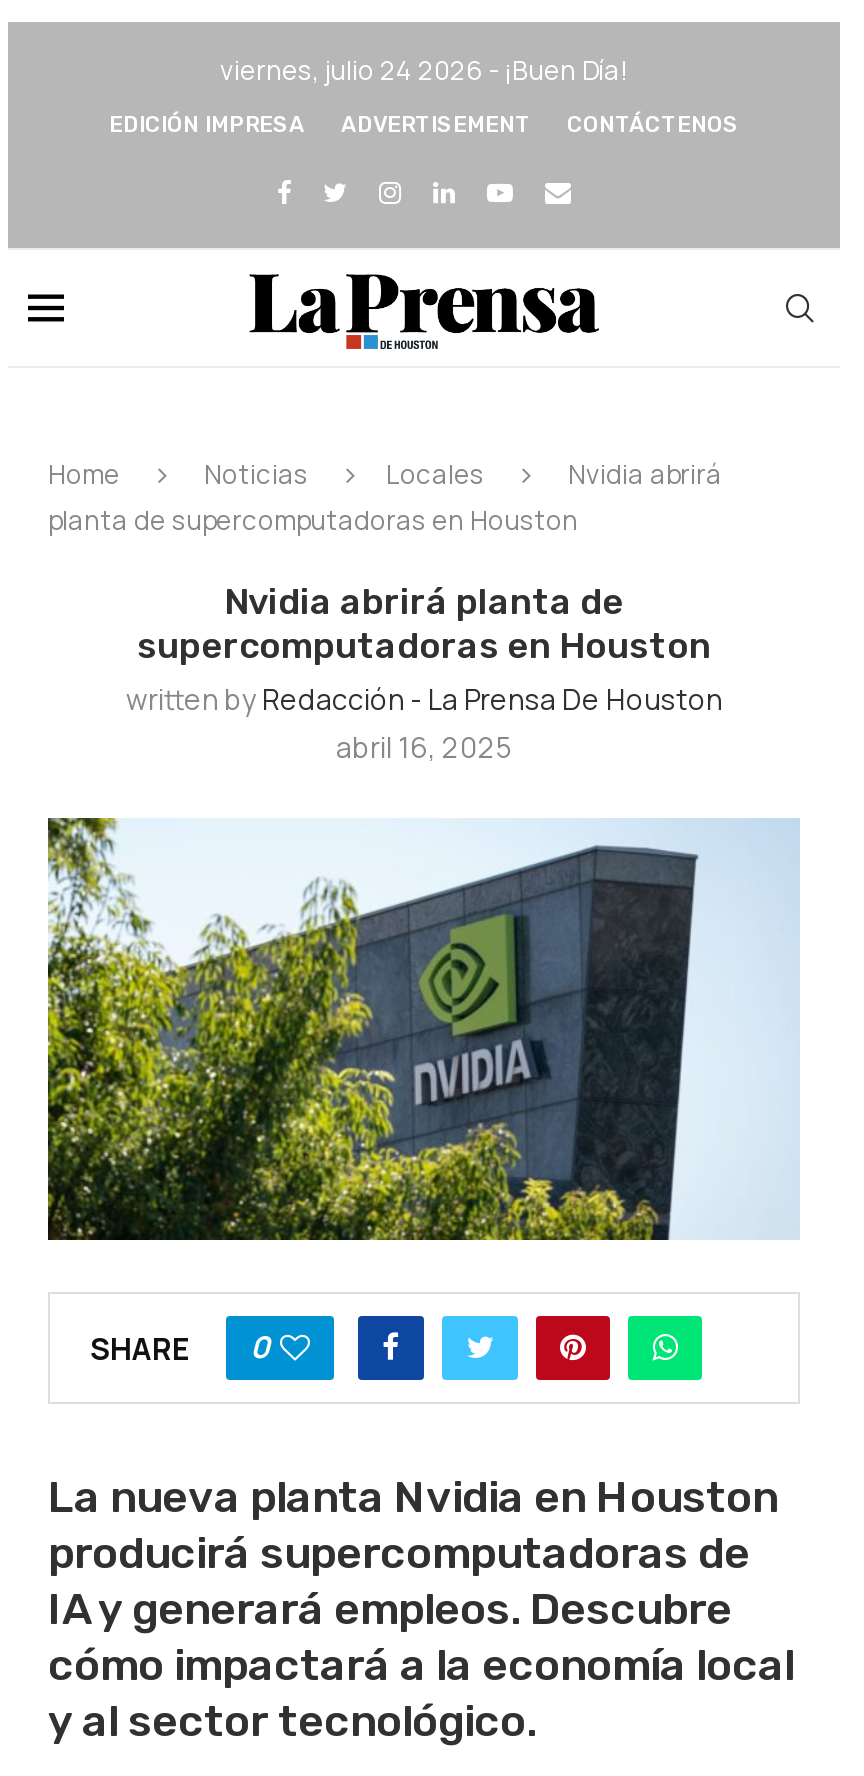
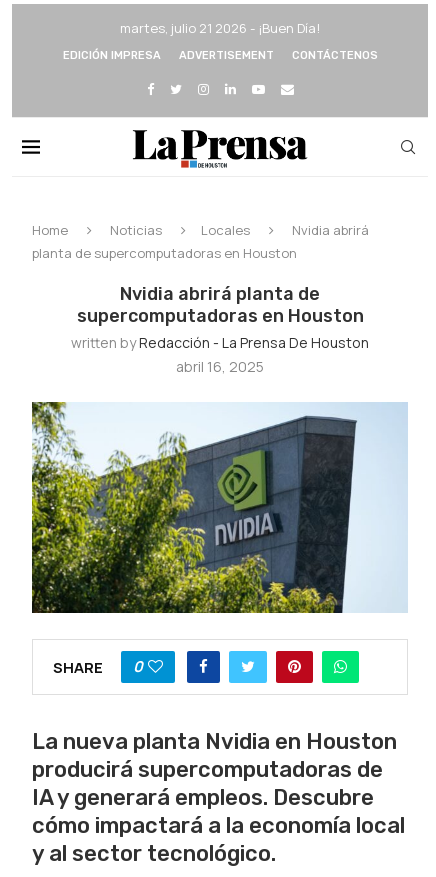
[220,52,628,88] viernes, julio 24 2026 - ¡Buen Día! -> [120,19,320,37] martes, julio 21 2026 - ¡Buen Día!

